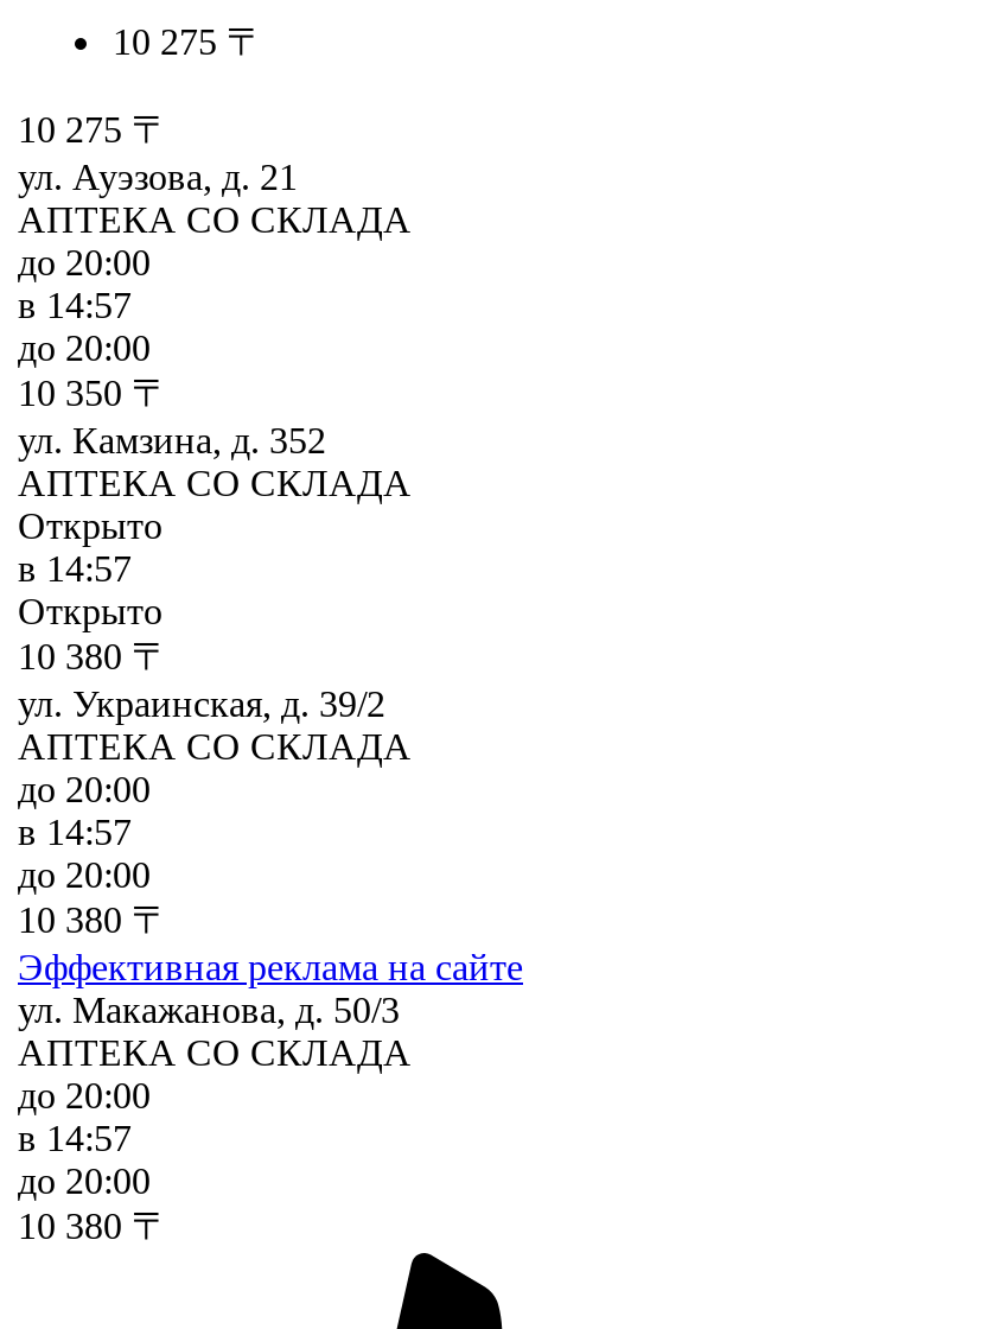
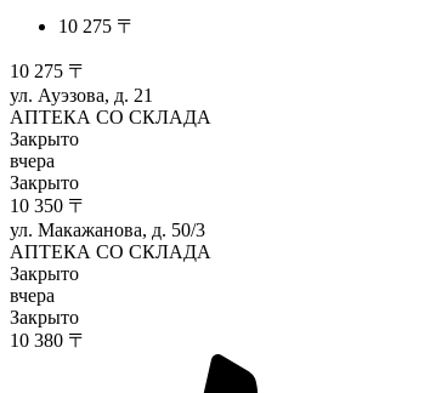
[18,242,151,367] до 20:00 | в 14:57 | до 20:00 -> [10,128,79,193] Закрыто | вчера | Закрыто
[18,420,523,987] ул. Камзина, д. 352 | АПТЕКА СО СКЛАДА | Открыто | в 14:57 | Открыто | 10 380 〒 | ул. Украинская, д. 39/2 | АПТЕКА СО СКЛАДА | до 20:00 | в 14:57 | до 20:00 | 10 380 〒 | Эффективная реклама на сайте -> none
[18,1075,151,1200] до 20:00 | в 14:57 | до 20:00 -> [10,263,79,327] Закрыто | вчера | Закрыто

